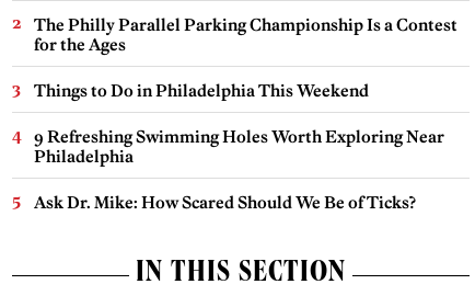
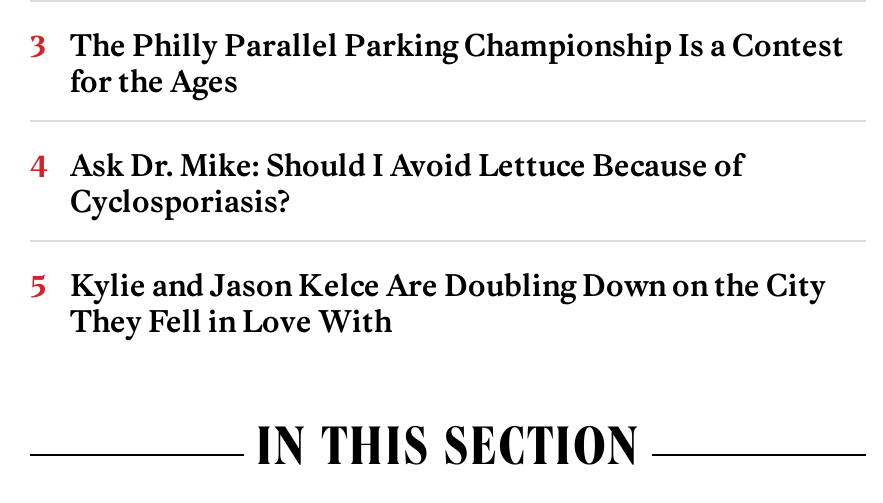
[34,80,444,212] Things to Do in Philadelphia This Weekend | 9 Refreshing Swimming Holes Worth Exploring Near | Philadelphia | Ask Dr. Mike: How Scared Should We Be of Ticks? -> [70,145,826,339] Ask Dr. Mike: Should I Avoid Lettuce Because of | Cyclosporiasis? | Kylie and Jason Kelce Are Doubling Down on the City | They Fell in Love With

